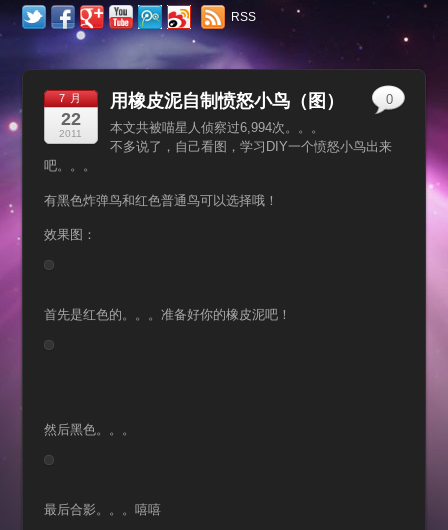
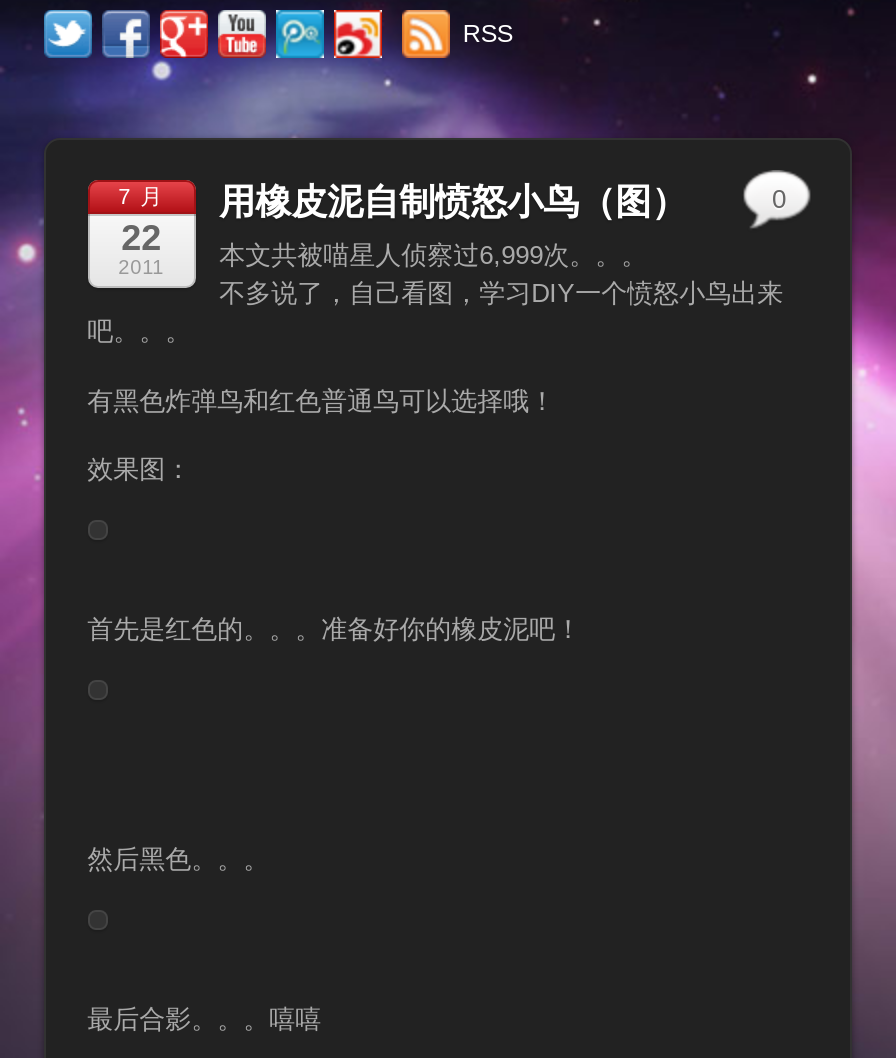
[110,120,324,135] 本文共被喵星人侦察过6,994次。。。 -> [219,240,647,270] 本文共被喵星人侦察过6,999次。。。

